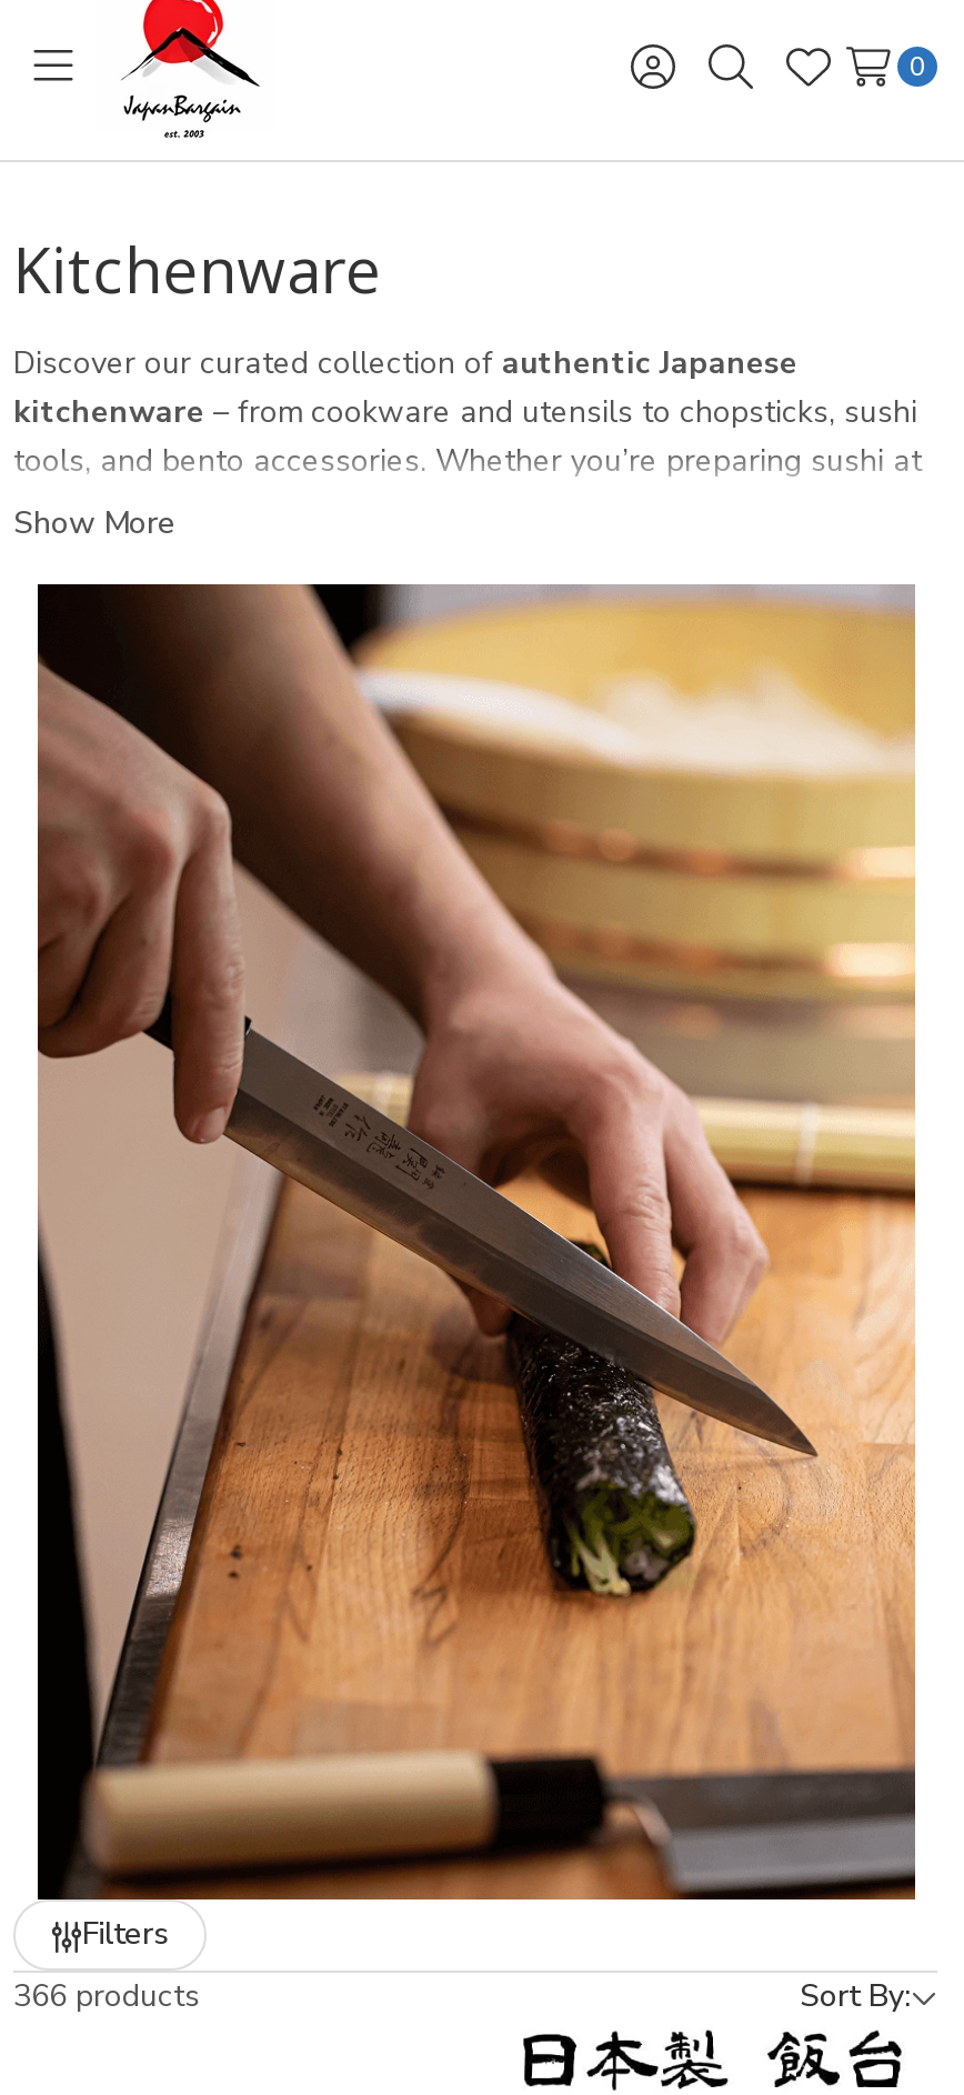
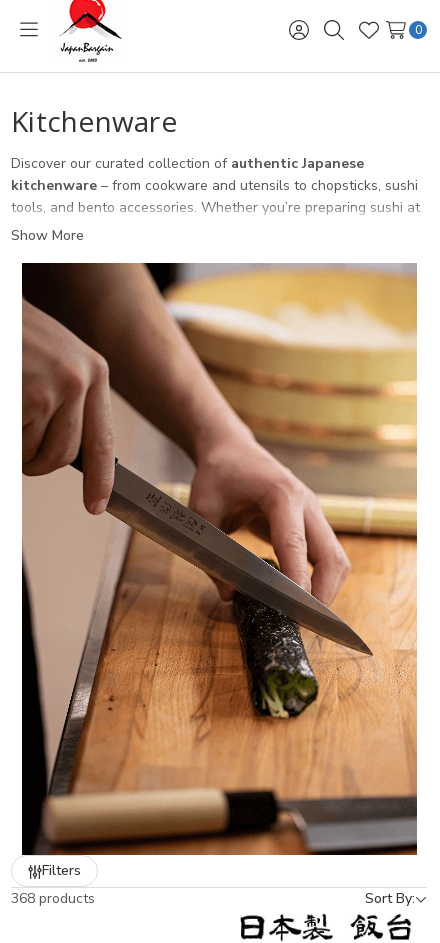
[13,1975,200,2017] 366 products -> [11,889,95,908] 368 products

